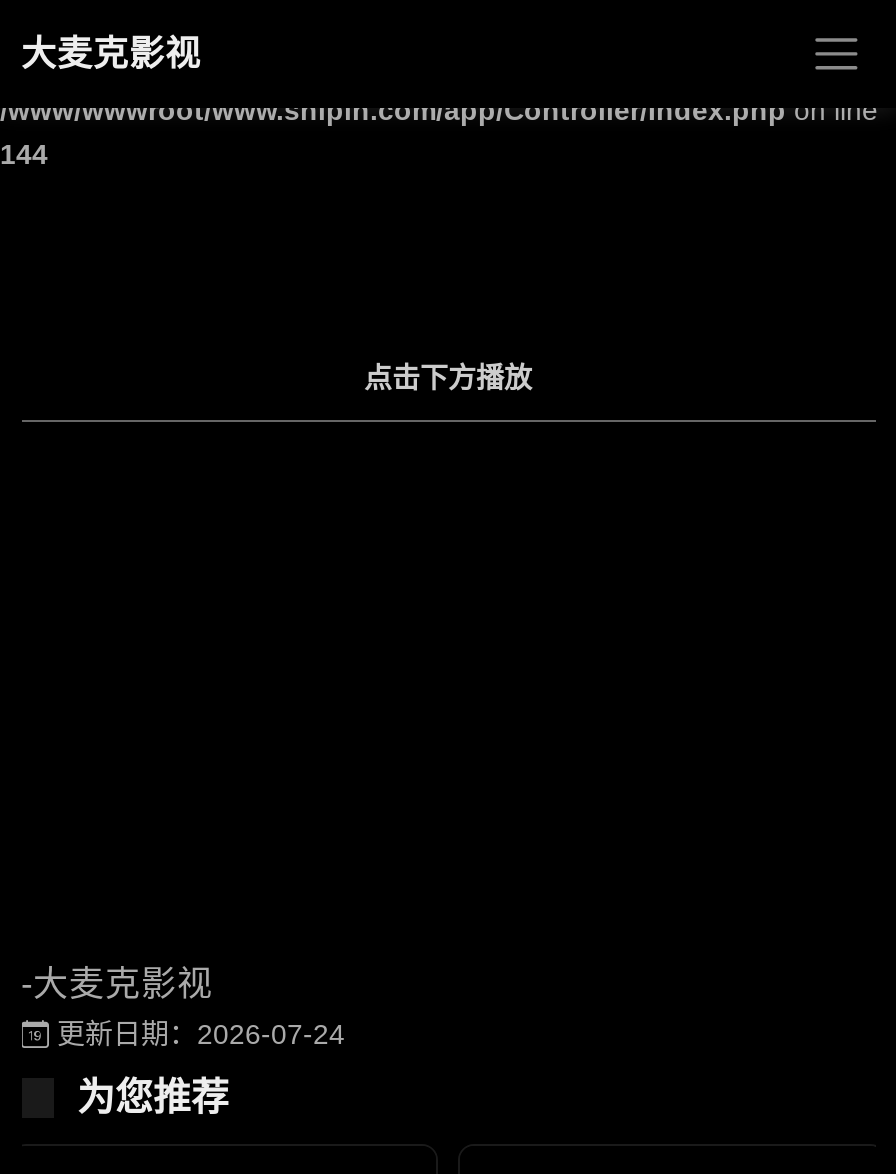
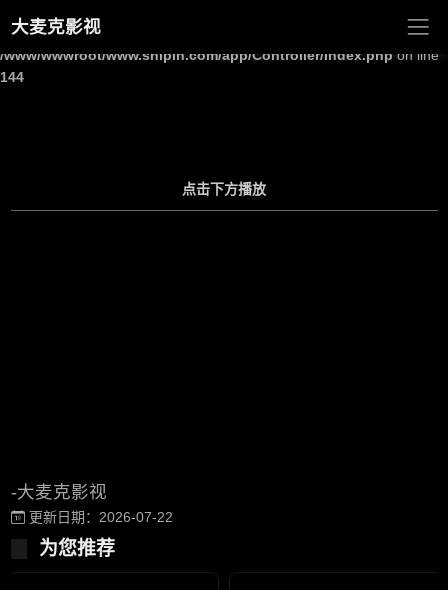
[49,1018,345,1050] 更新日期：2026-07-24 -> [24,509,172,525] 更新日期：2026-07-22

